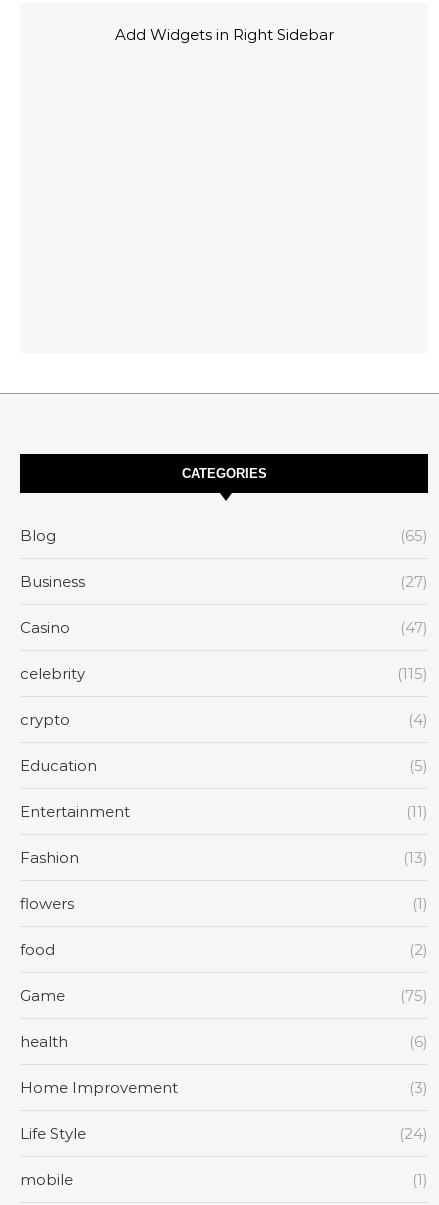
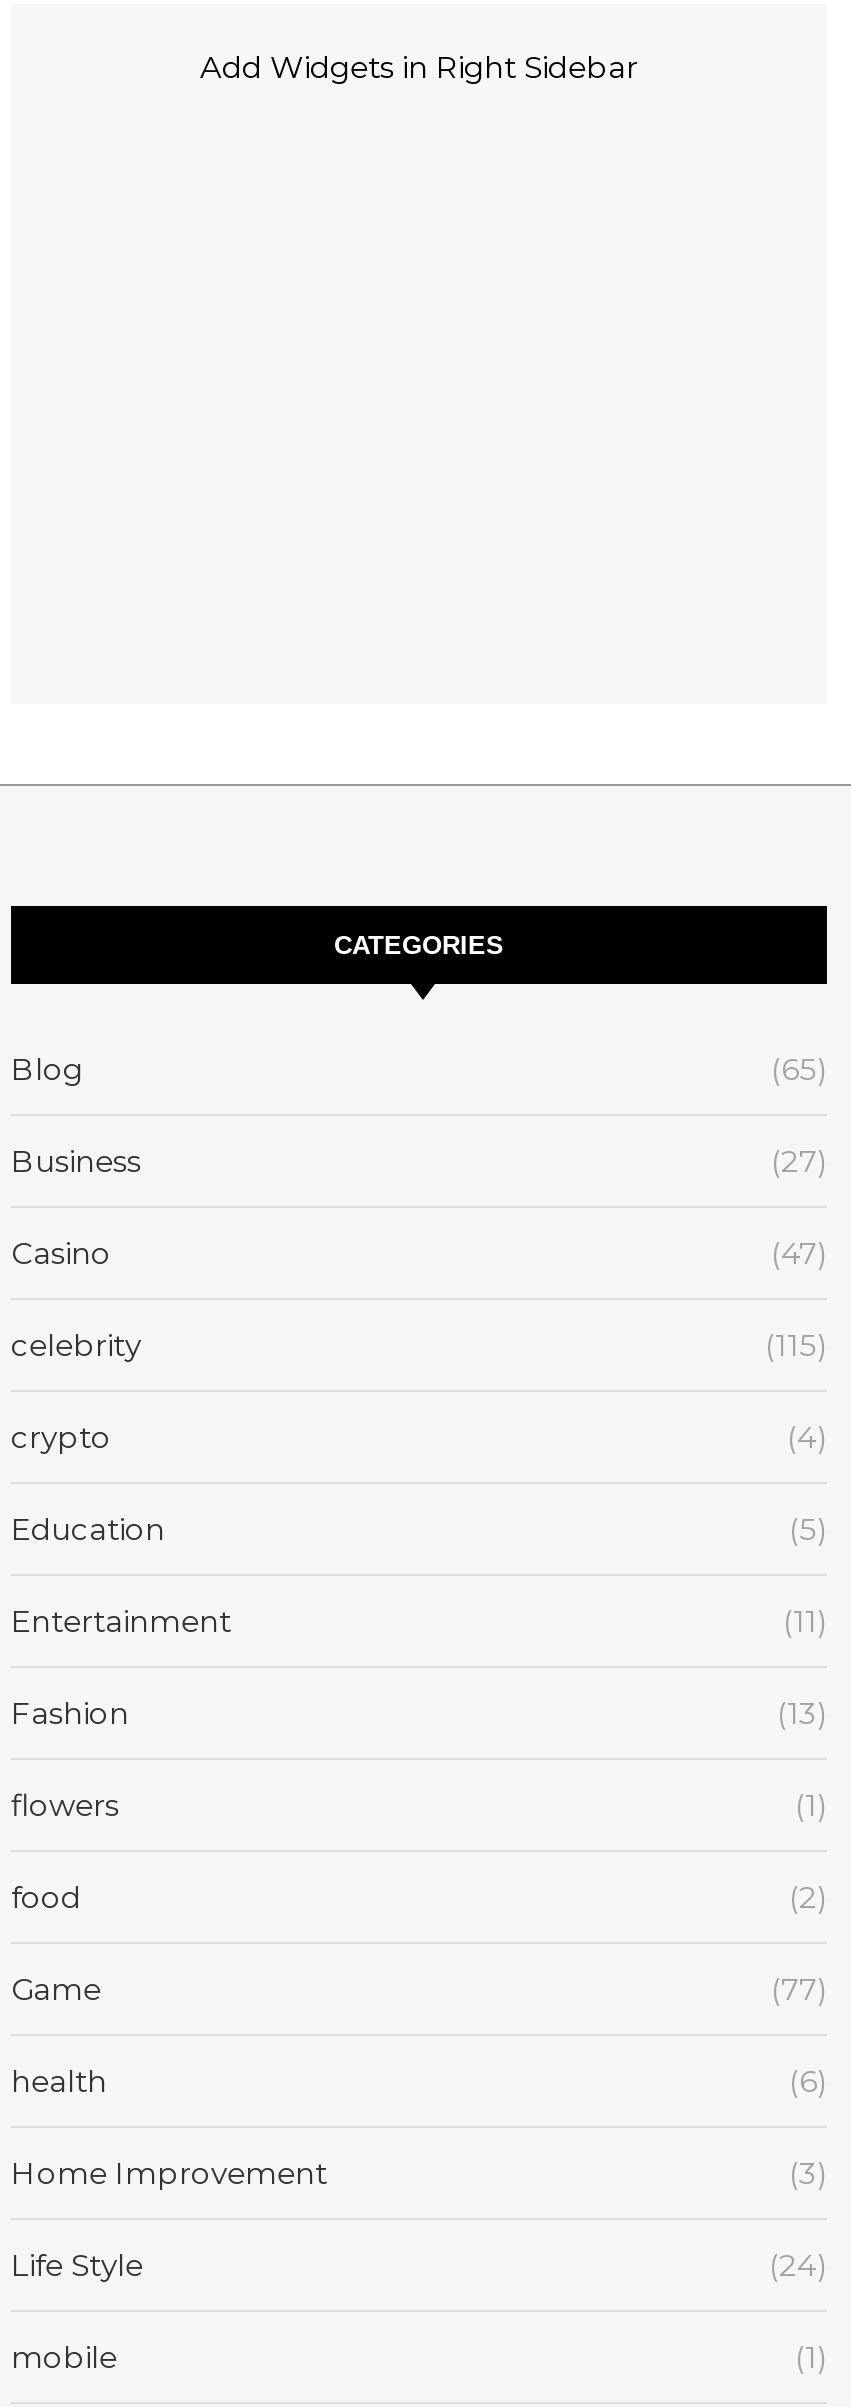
[400,986,428,1005] (75) -> [771,1971,827,2009] (77)

